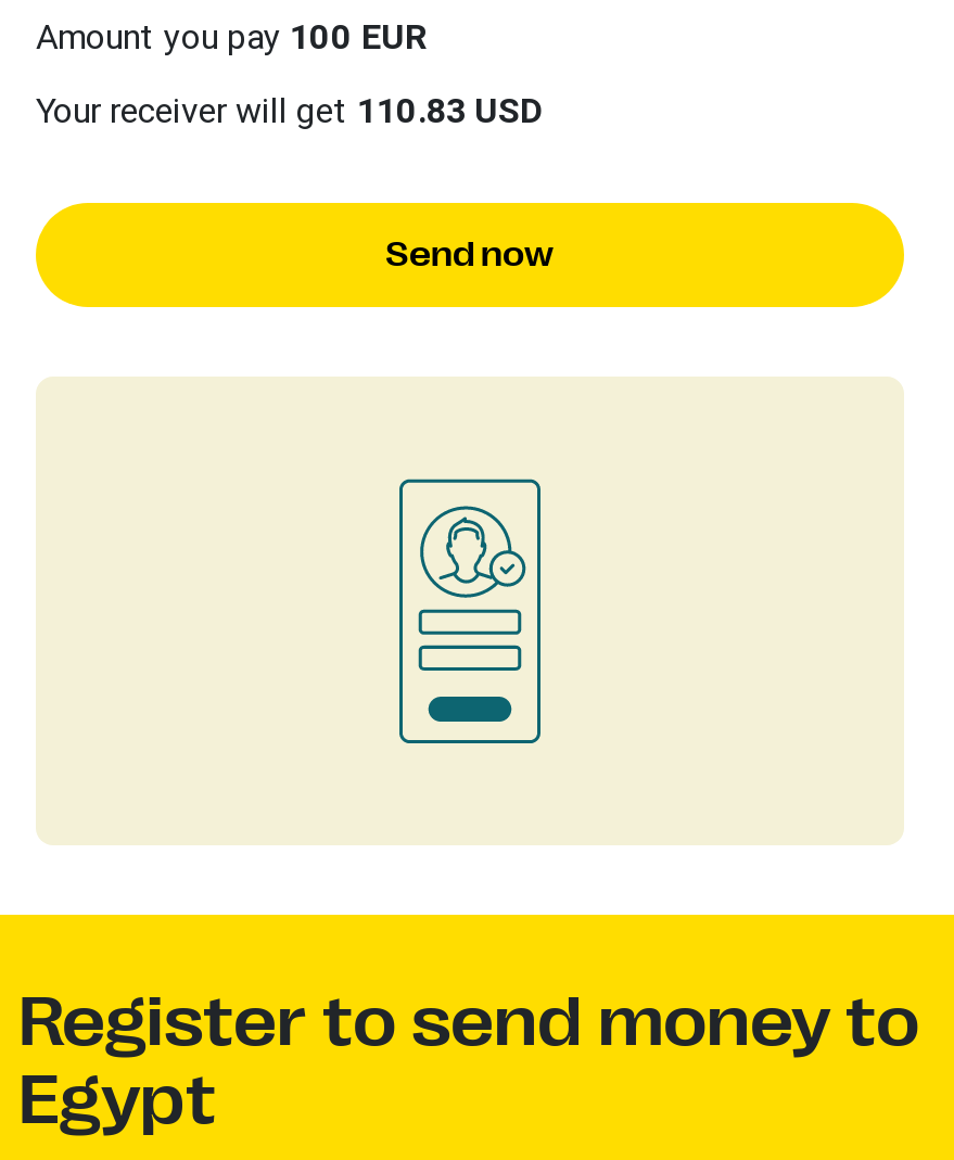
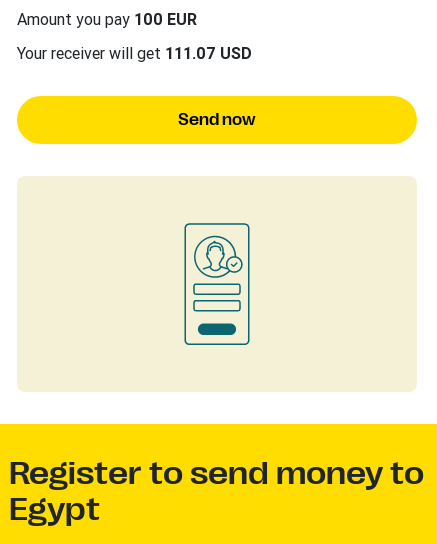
[36,87,544,130] Your receiver will get 110.83 USD -> [17,42,252,62] Your receiver will get 111.07 USD

